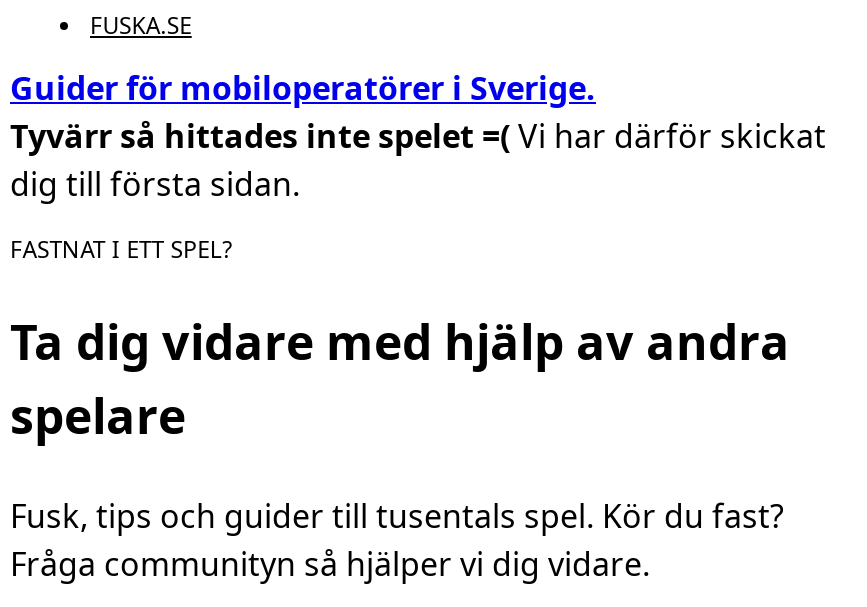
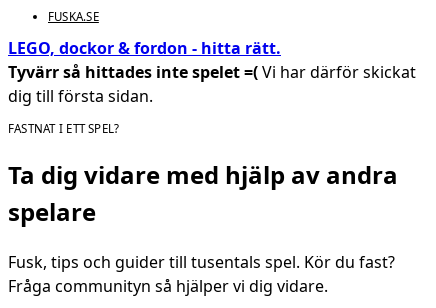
[10,66,596,110] Guider för mobiloperatörer i Sverige. -> [8,37,281,59] LEGO, dockor & fordon - hitta rätt.

